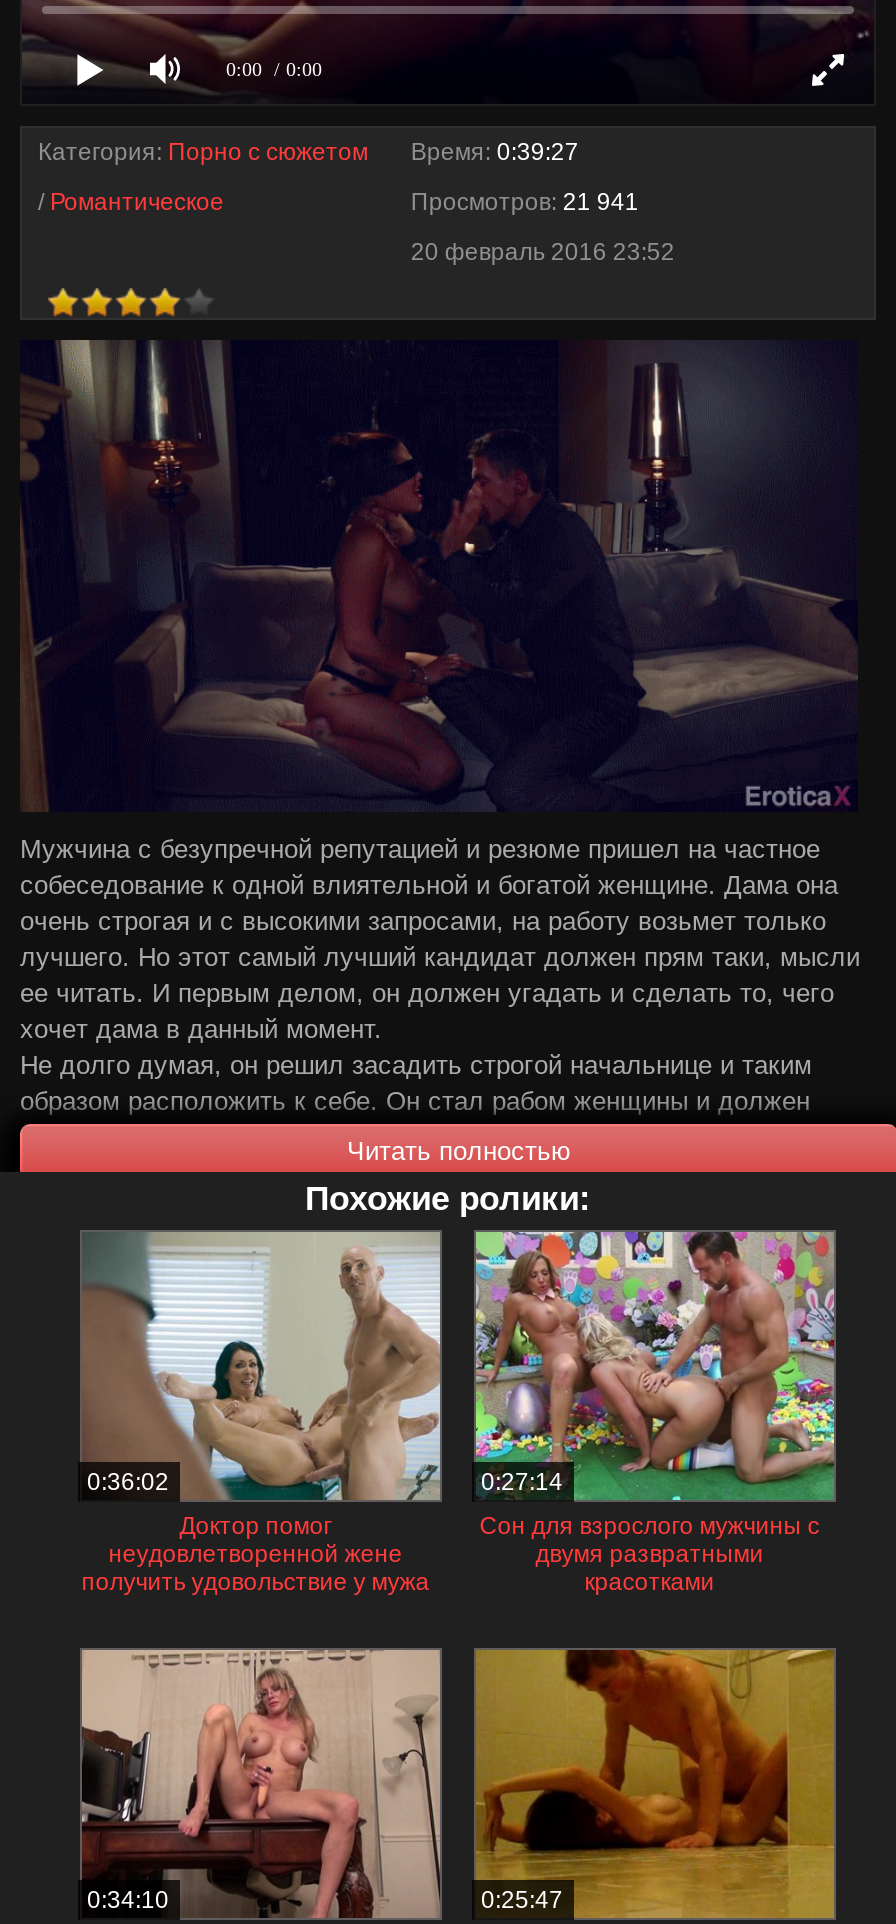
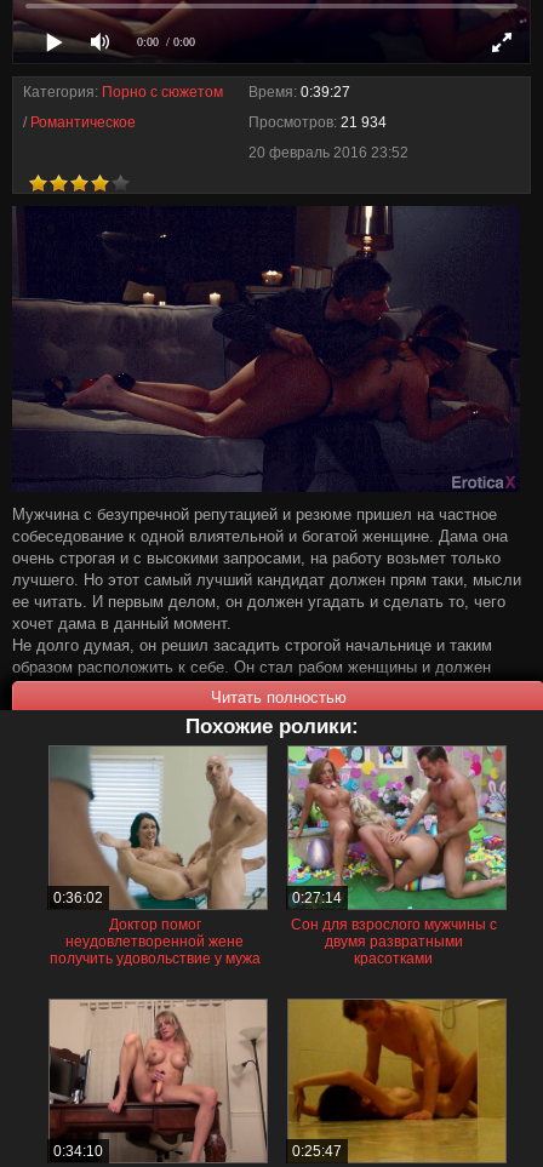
[411,188,639,216] Просмотров: 21 941 -> [249,114,387,131] Просмотров: 21 934
[20,338,856,812] [image] -> [12,205,518,491] [image]

